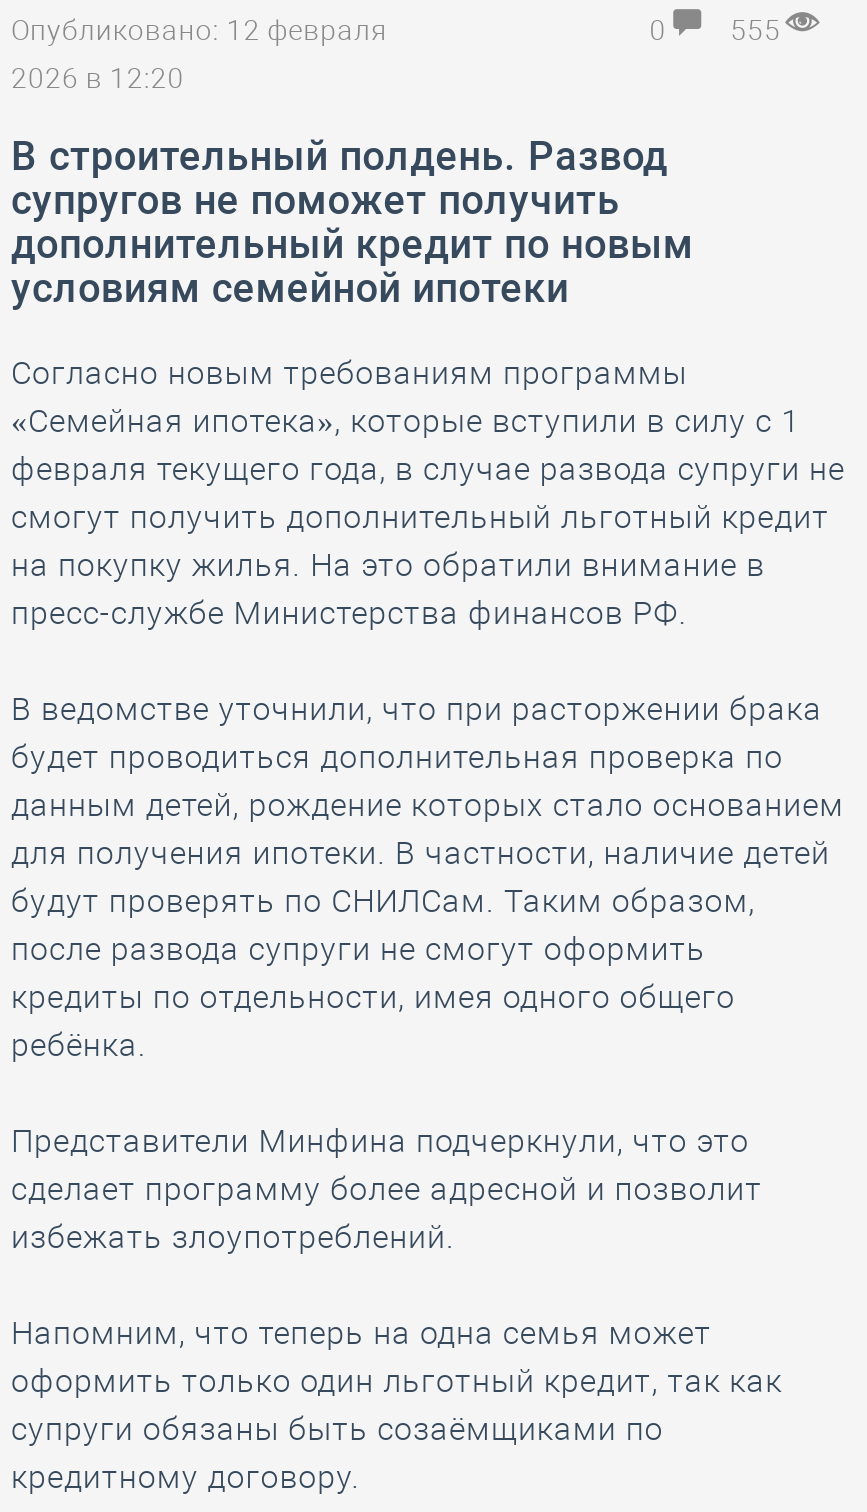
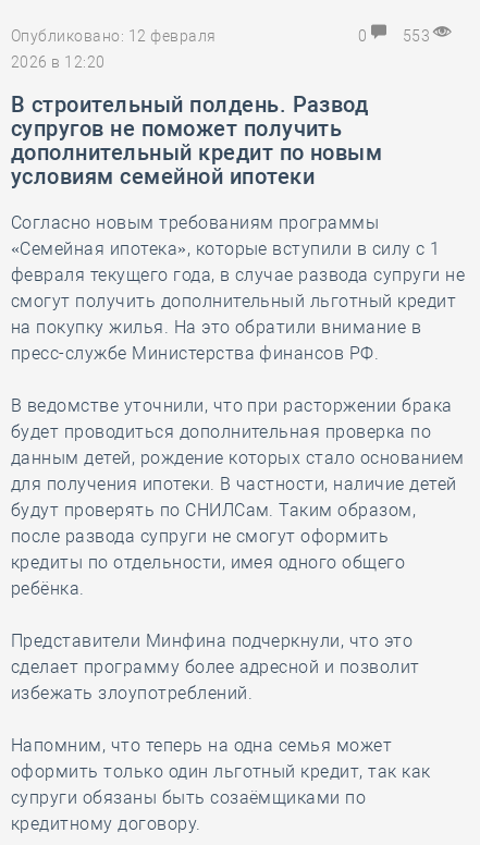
[649,14,788,46] 0 555 -> [358,27,434,45] 0 553

